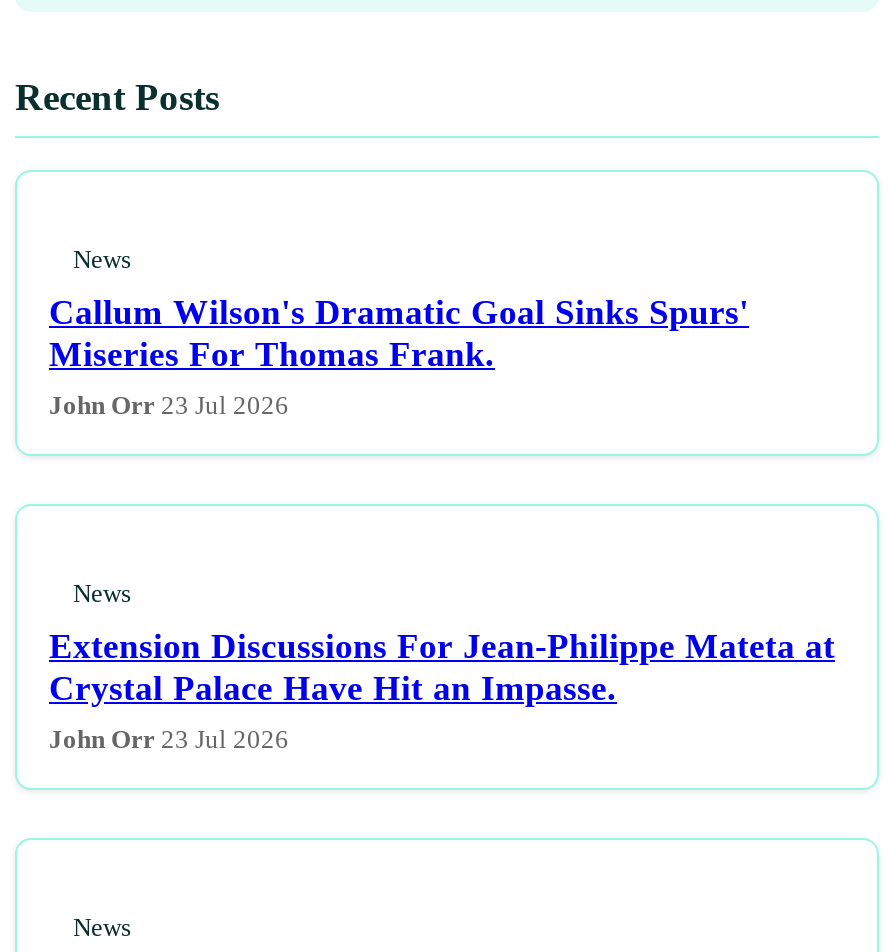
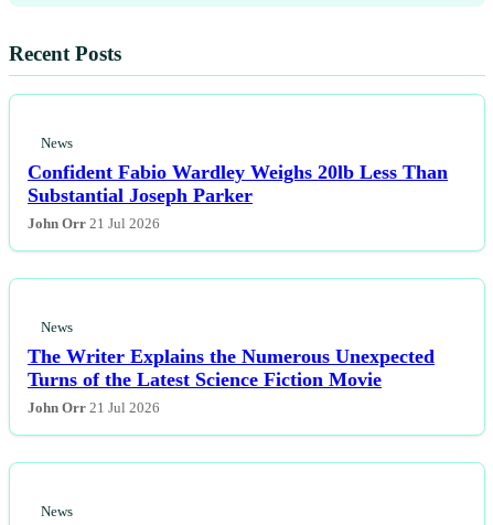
[49,292,749,420] Callum Wilson's Dramatic Goal Sinks Spurs' | Miseries For Thomas Frank. | John Orr 23 Jul 2026 -> [28,161,448,232] Confident Fabio Wardley Weighs 20lb Less Than | Substantial Joseph Parker | John Orr 21 Jul 2026
[49,626,835,754] Extension Discussions For Jean-Philippe Mateta at | Crystal Palace Have Hit an Impasse. | John Orr 23 Jul 2026 -> [28,345,435,416] The Writer Explains the Numerous Unexpected | Turns of the Latest Science Fiction Movie | John Orr 21 Jul 2026

